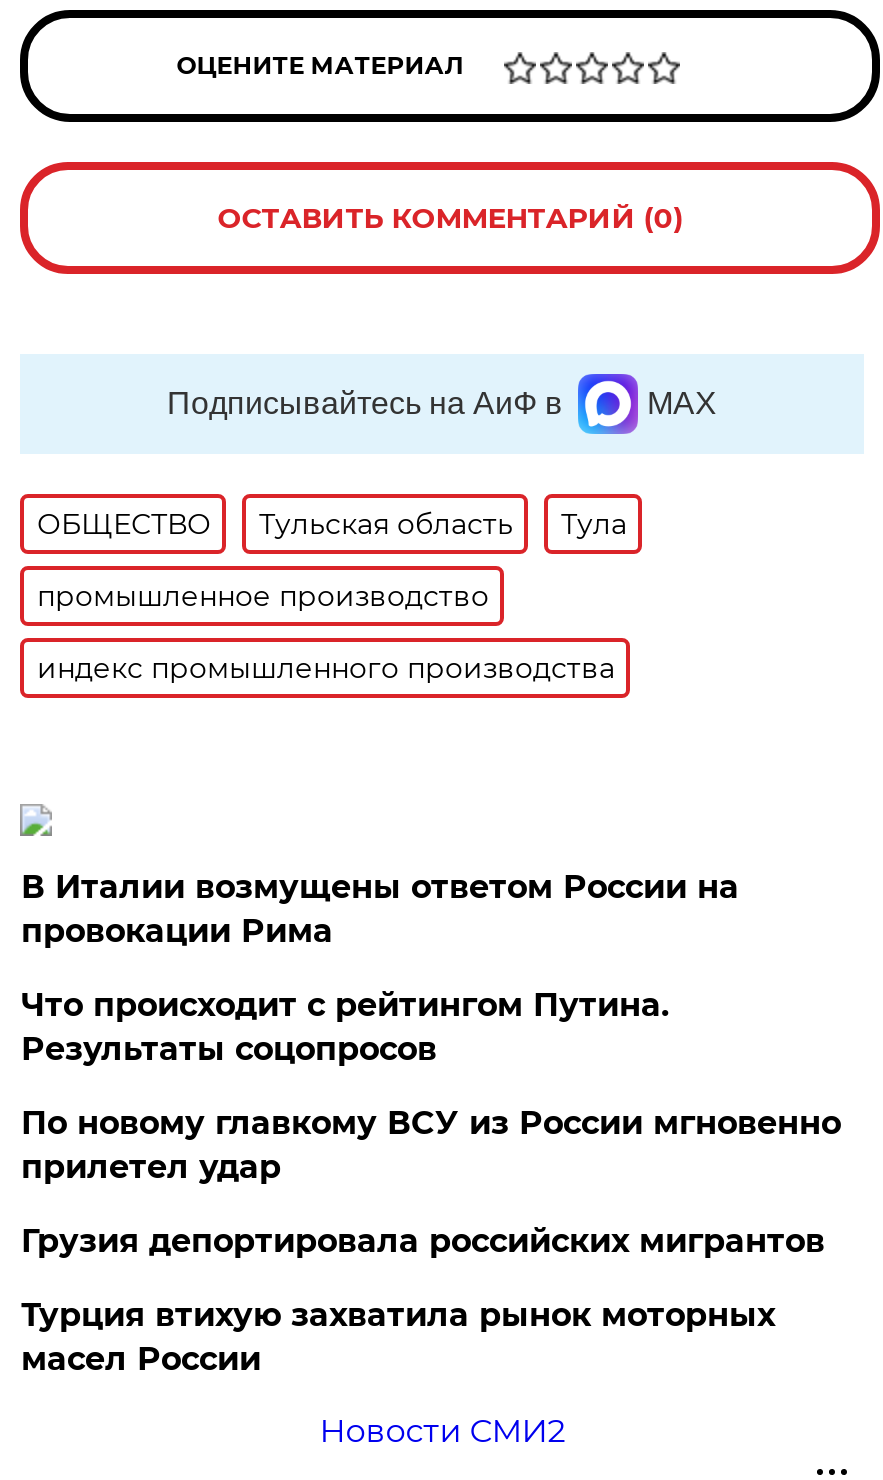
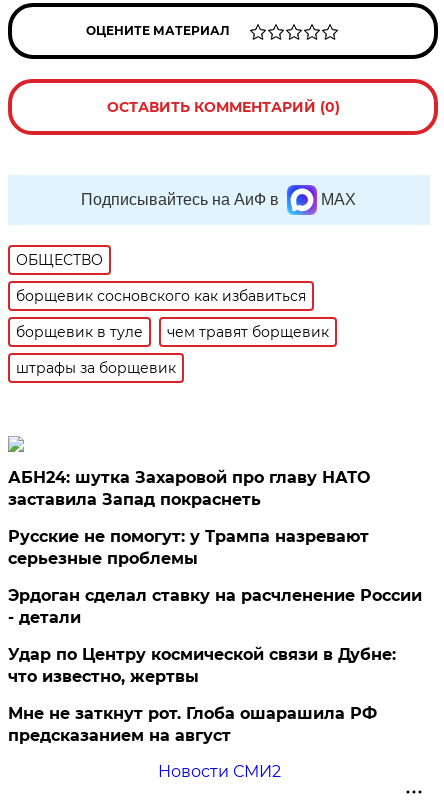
[259,506,627,542] Тульская область | Тула -> [16,287,306,305] борщевик сосновского как избавиться
[37,578,489,614] промышленное производство -> [16,323,329,341] борщевик в туле | чем травят борщевик
[37,650,615,686] индекс промышленного производства -> [16,359,176,377] штрафы за борщевик
[21,868,739,950] В Италии возмущены ответом России на | провокации Рима -> [8,468,370,509] АБН24: шутка Захаровой про главу НАТО | заставила Запад покраснеть
[21,986,669,1068] Что происходит с рейтингом Путина. | Результаты соцопросов -> [8,527,369,568] Русские не помогут: у Трампа назревают | серьезные проблемы
[21,1104,841,1186] По новому главкому ВСУ из России мгновенно | прилетел удар -> [8,586,422,627] Эрдоган сделал ставку на расчленение России | - детали
[21,1222,825,1260] Грузия депортировала российских мигрантов -> [8,645,396,686] Удар по Центру космической связи в Дубне: | что известно, жертвы
[21,1296,775,1378] Турция втихую захватила рынок моторных | масел России -> [8,704,377,745] Мне не заткнут рот. Глоба ошарашила РФ | предсказанием на август

